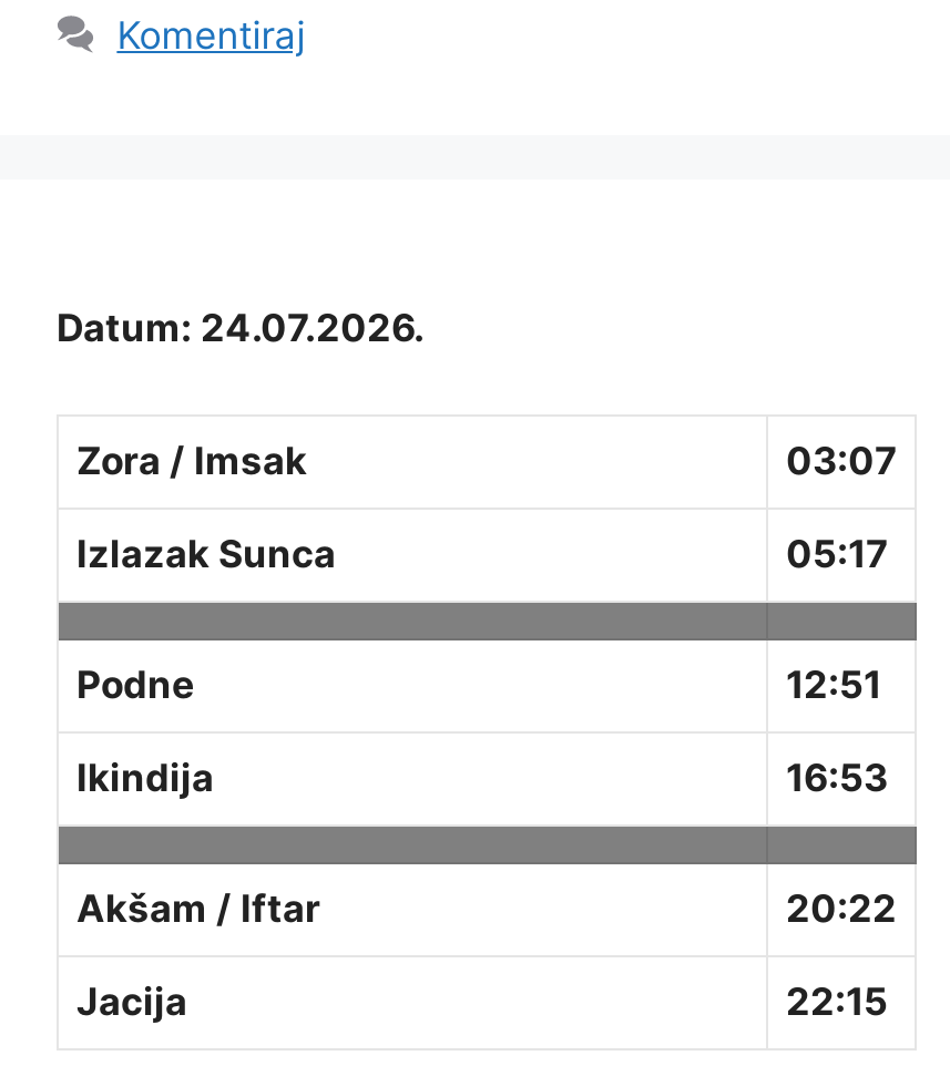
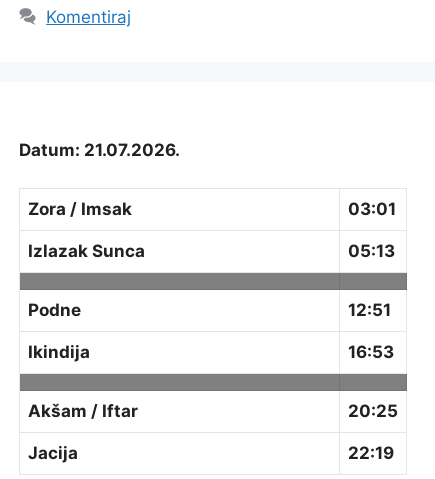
[57,306,425,351] Datum: 24.07.2026. -> [19,140,180,160] Datum: 21.07.2026.
[786,438,897,482] 03:07 -> [348,199,396,219] 03:01
[786,531,888,576] 05:17 -> [348,241,395,261] 05:13
[786,886,897,930] 20:22 -> [348,401,398,421] 20:25
[786,979,888,1023] 22:15 -> [348,443,394,463] 22:19

